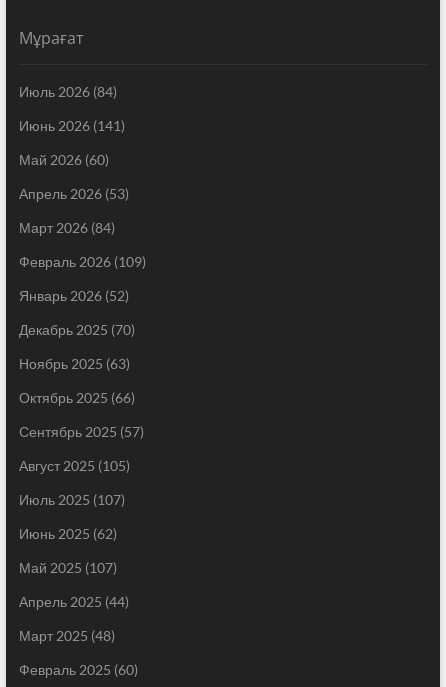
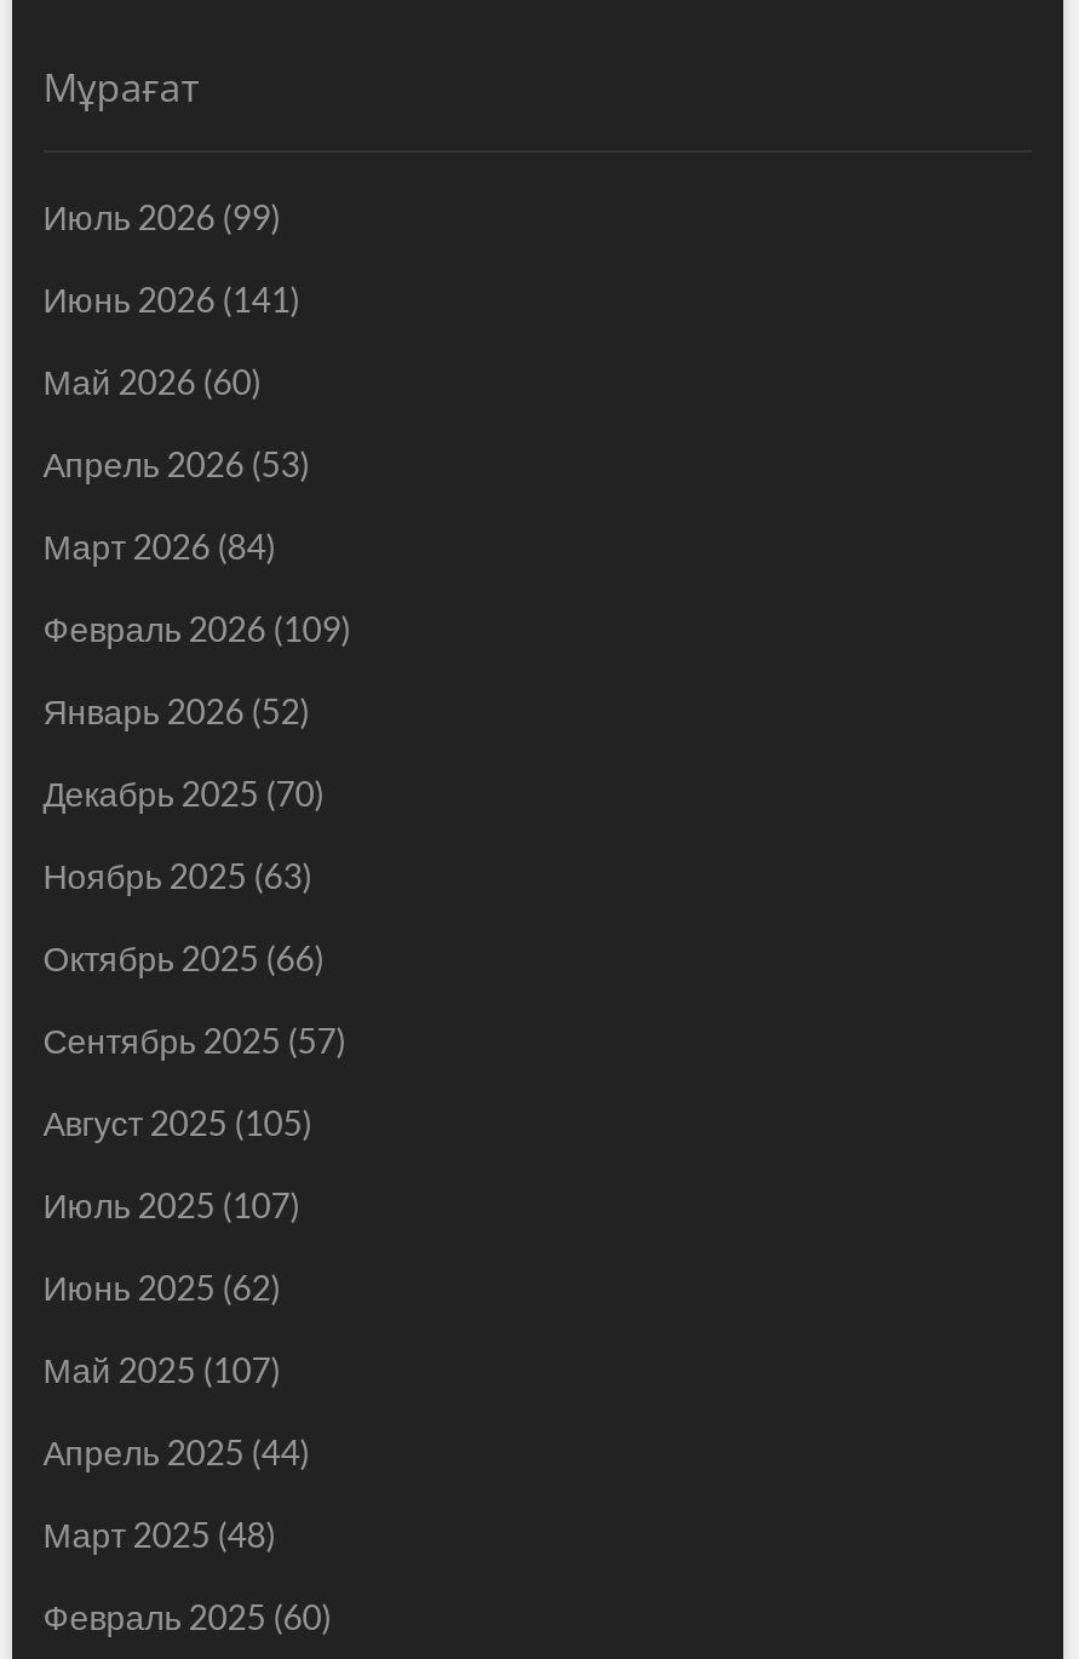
[19,83,117,100] Июль 2026 (84) -> [43,197,280,238] Июль 2026 (99)

